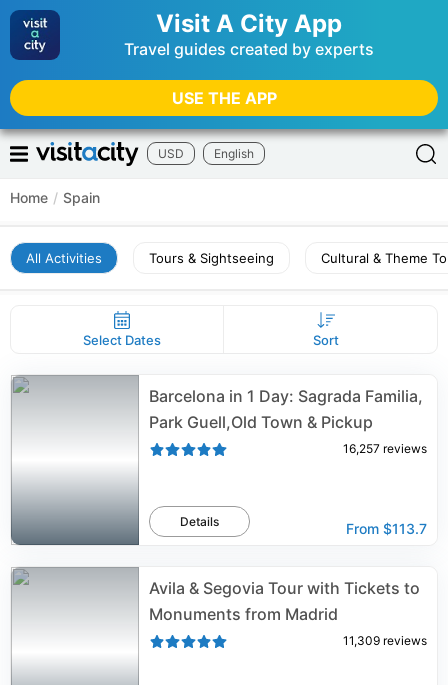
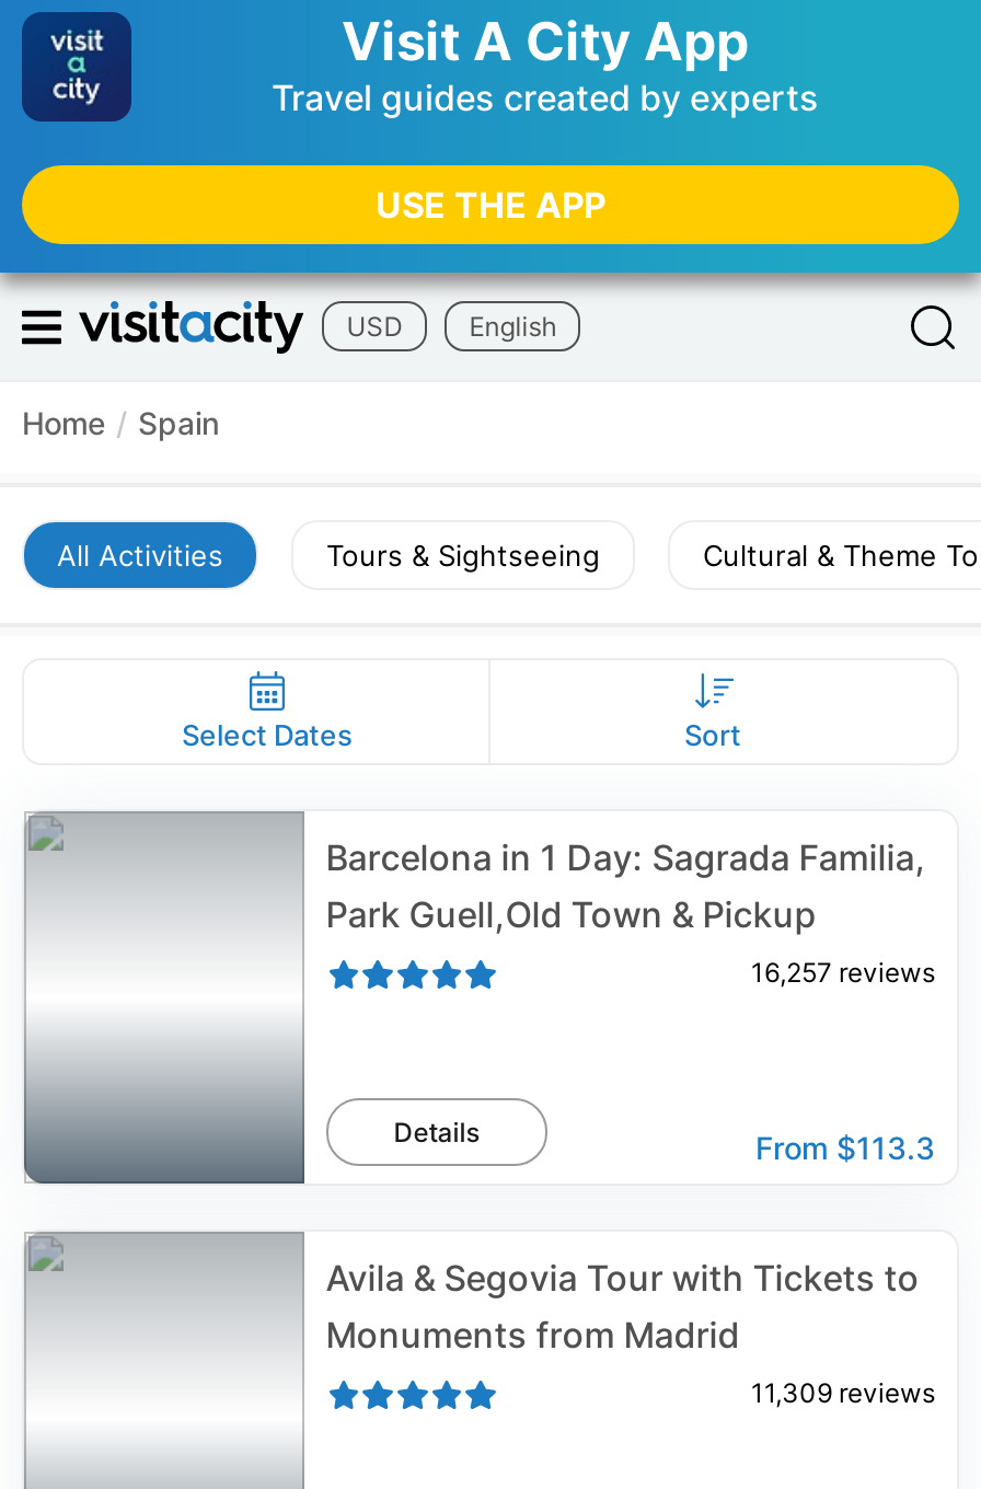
[346,520,427,537] From $113.7 -> [755,1129,935,1166] From $113.3

